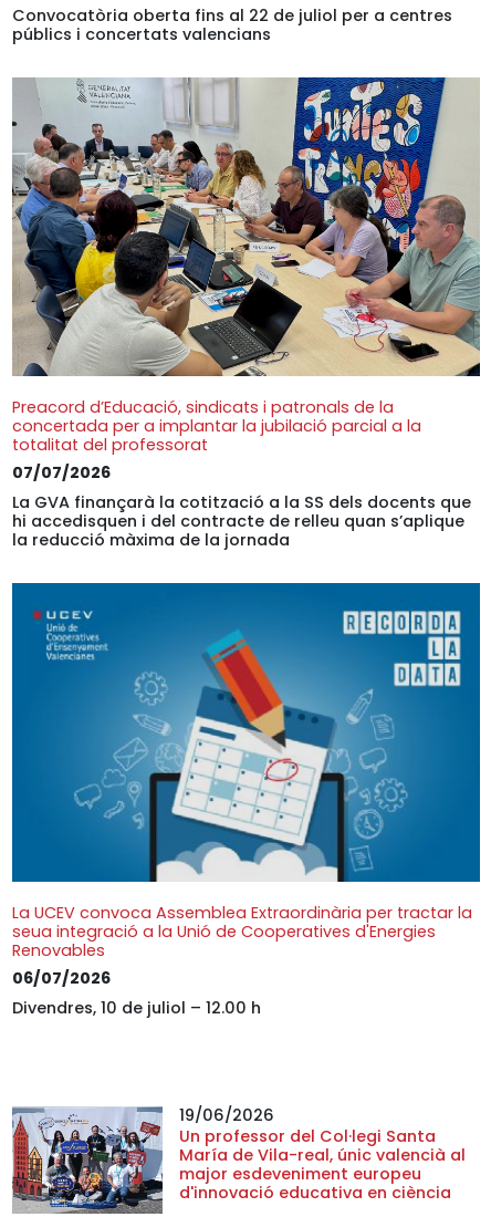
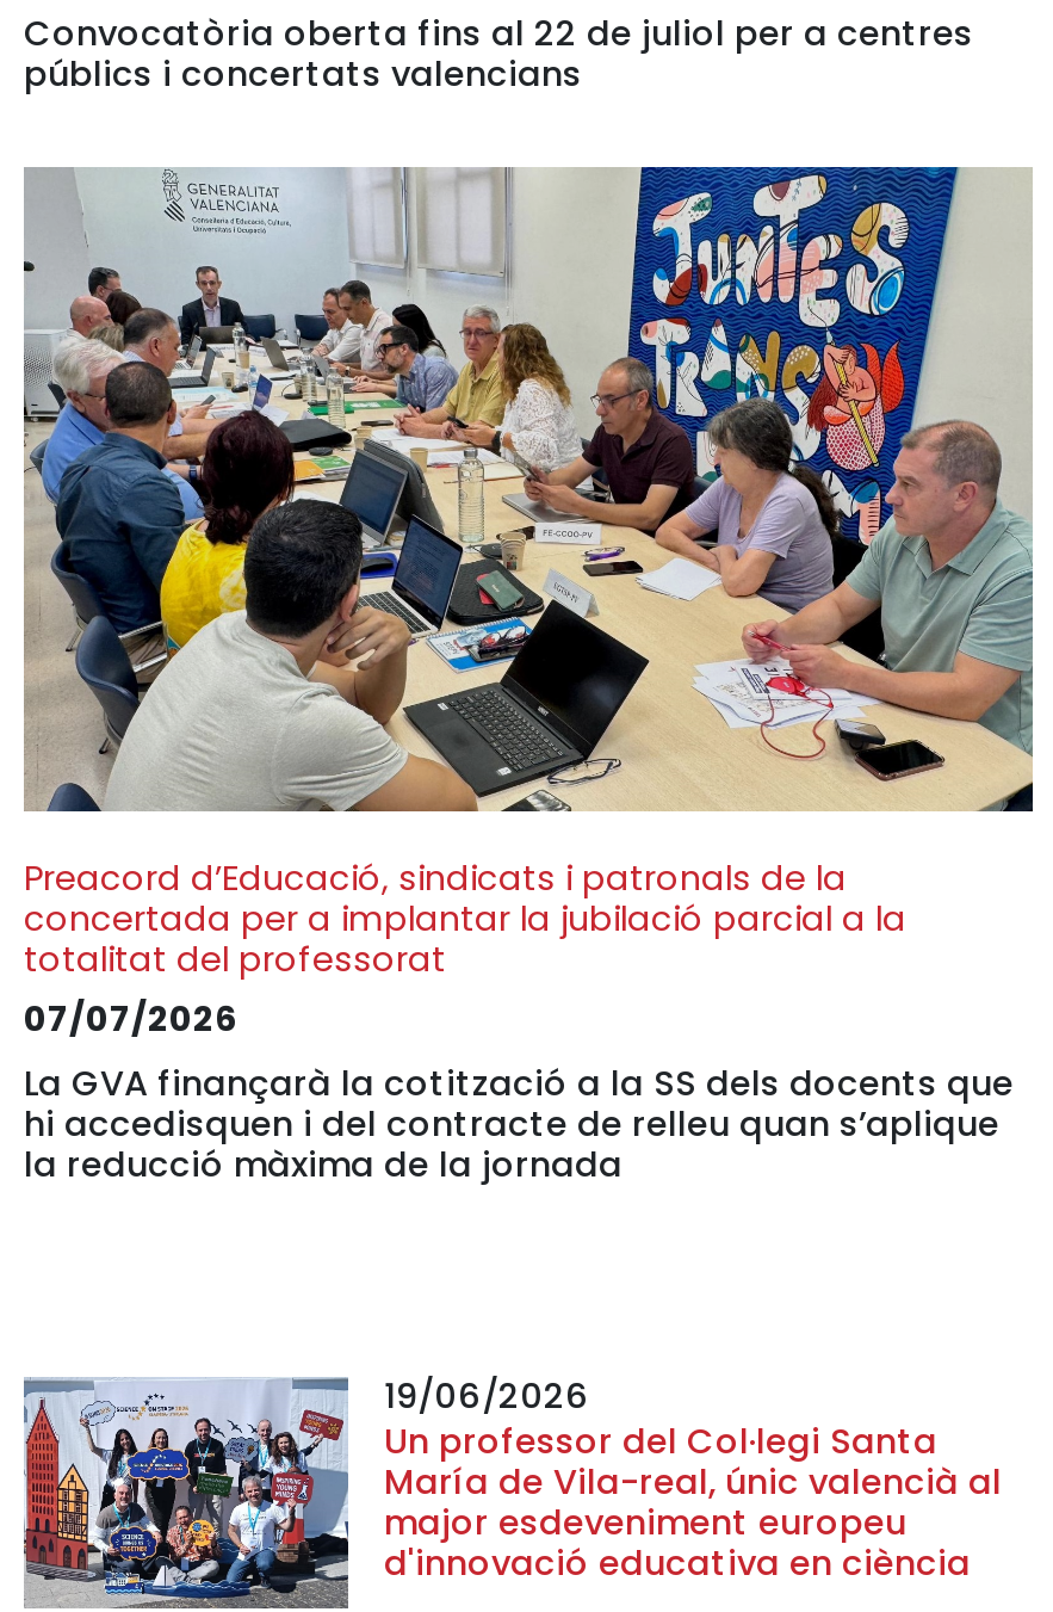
[11,582,481,1019] [image] | La UCEV convoca Assemblea Extraordinària per tractar la | seua integració a la Unió de Cooperatives d'Energies | Renovables | 06/07/2026 | Divendres, 10 de juliol – 12.00 h -> none

